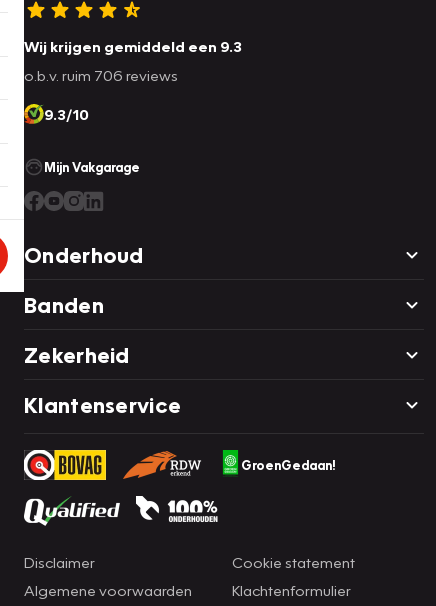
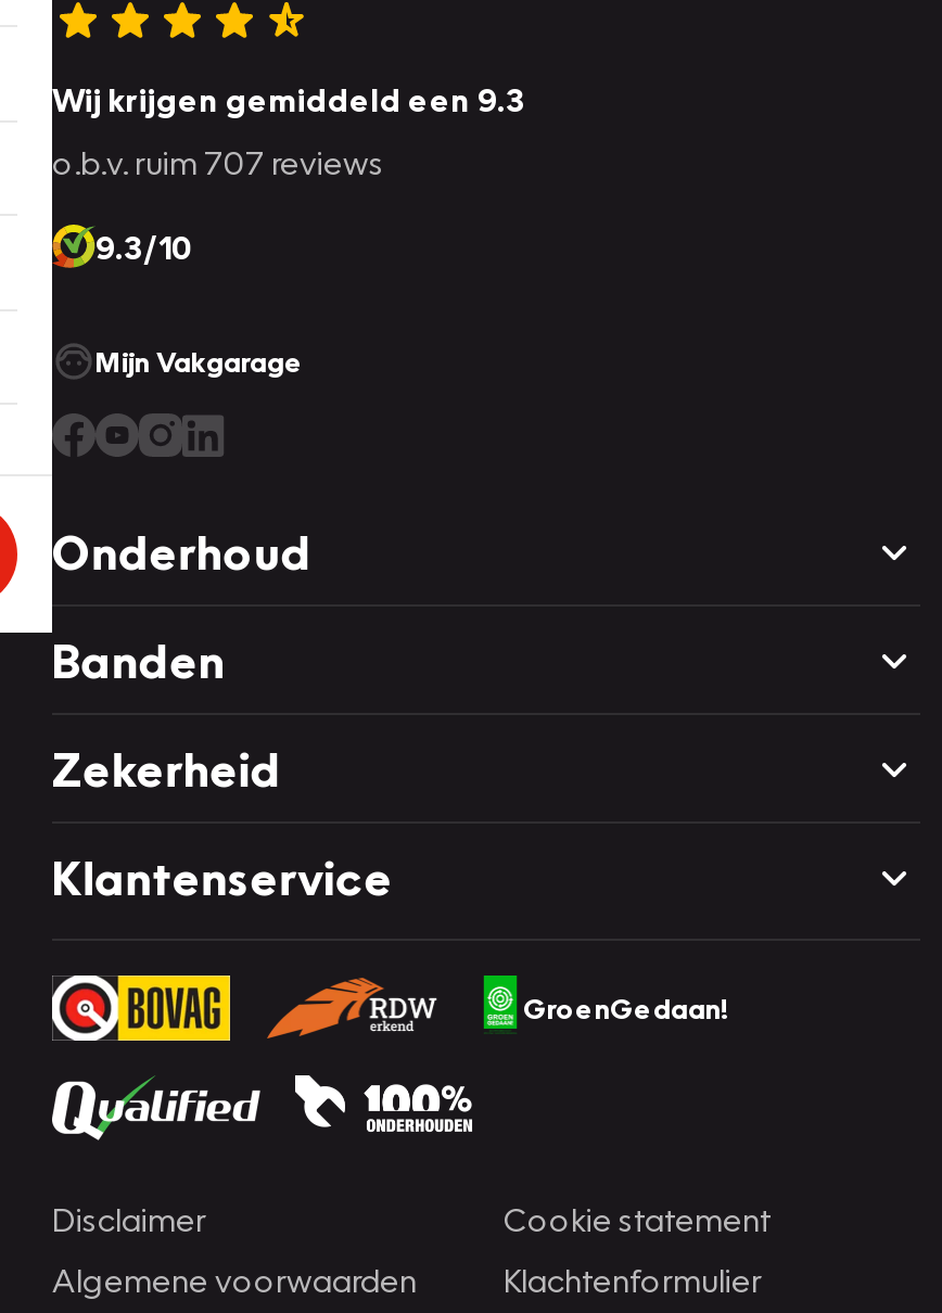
[24,66,178,84] o.b.v. ruim 706 reviews -> [52,142,384,181] o.b.v. ruim 707 reviews

